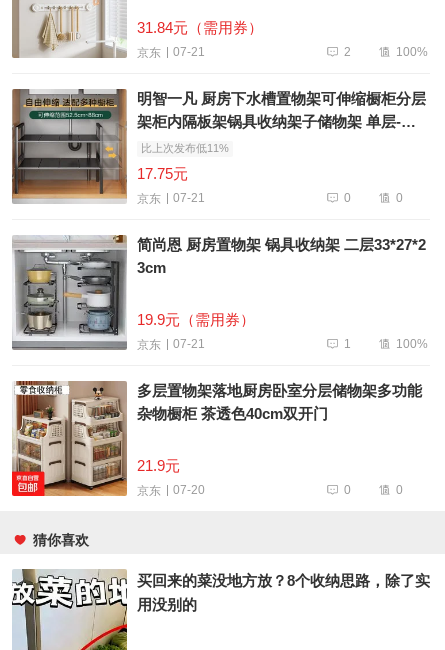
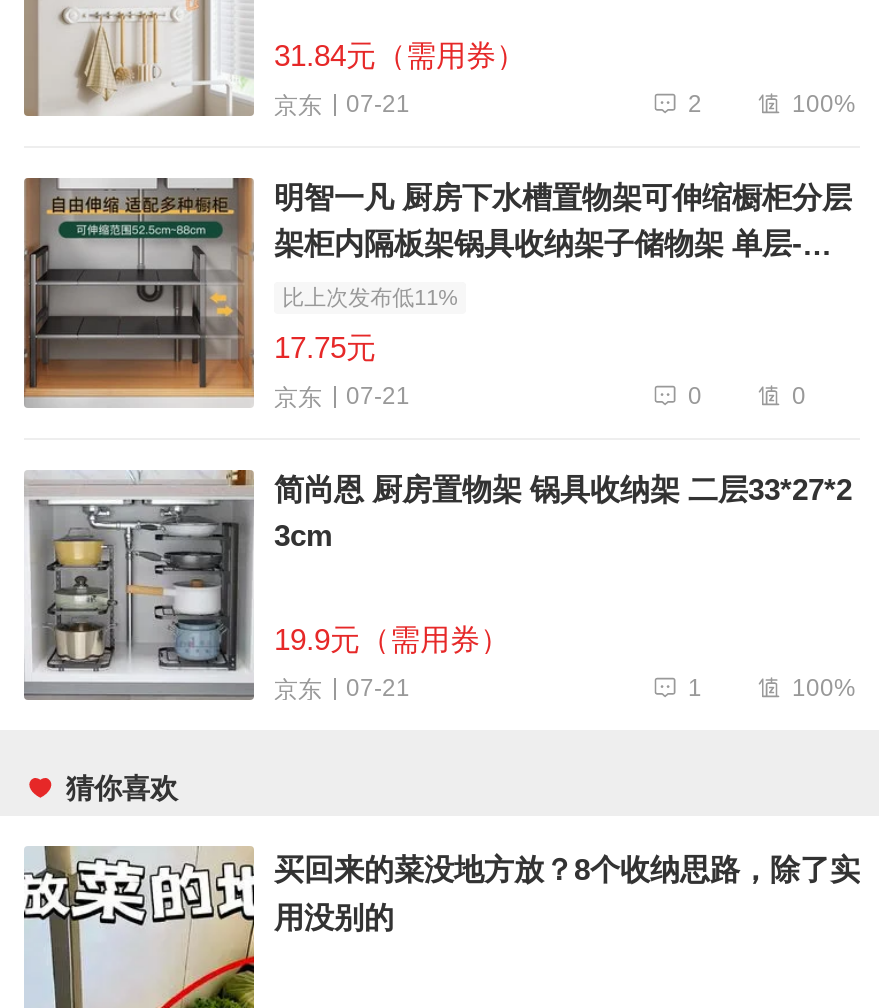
[11,380,422,498] [image] | 多层置物架落地厨房卧室分层储物架多功能 | 杂物橱柜 茶透色40cm双开门 | 21.9元 | 京东 | 07-20 | 0 | 0 -> none

